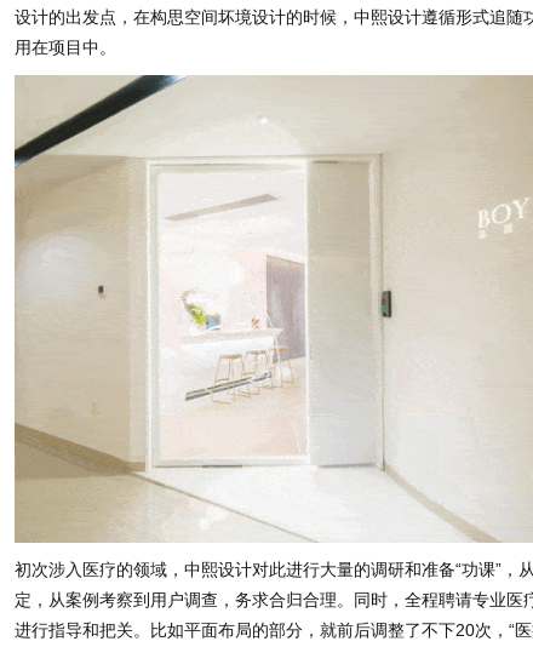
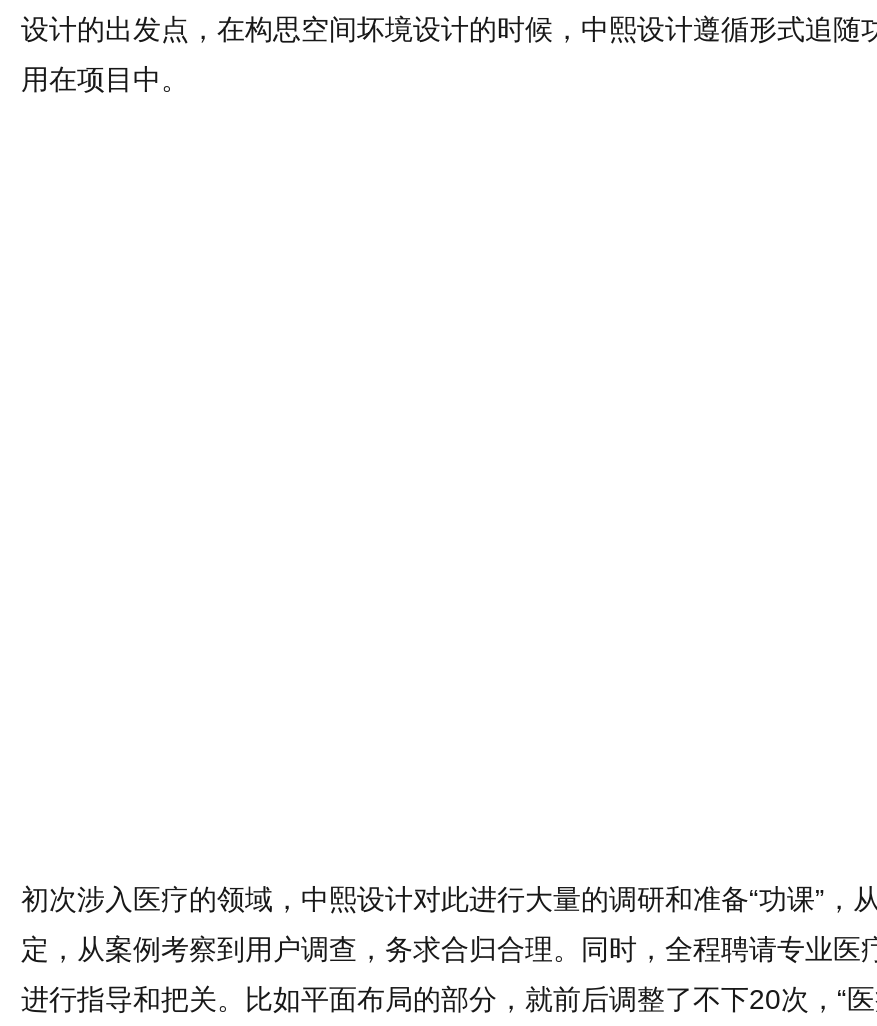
[13,74,529,543] [image] -> none

